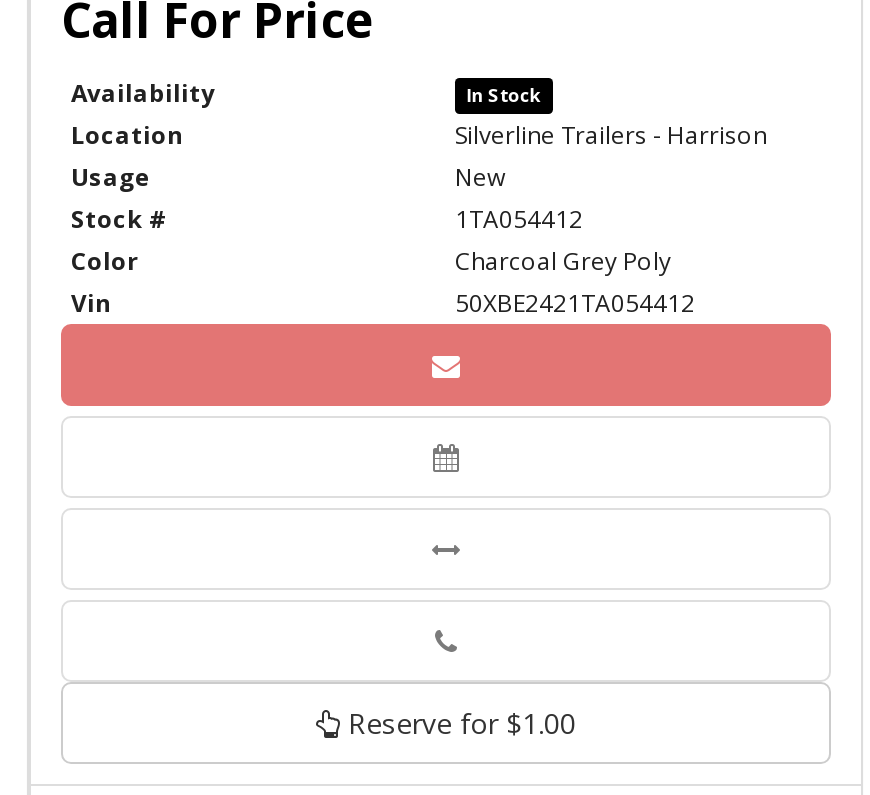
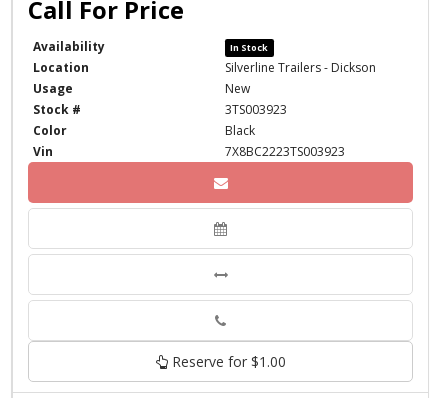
[455,118,767,152] Silverline Trailers - Harrison -> [225,59,376,76] Silverline Trailers - Dickson
[455,202,583,236] 1TA054412 -> [225,101,287,118] 3TS003923
[455,244,671,278] Charcoal Grey Poly -> [225,122,255,139] Black
[455,286,695,320] 50XBE2421TA054412 -> [225,143,345,160] 7X8BC2223TS003923

